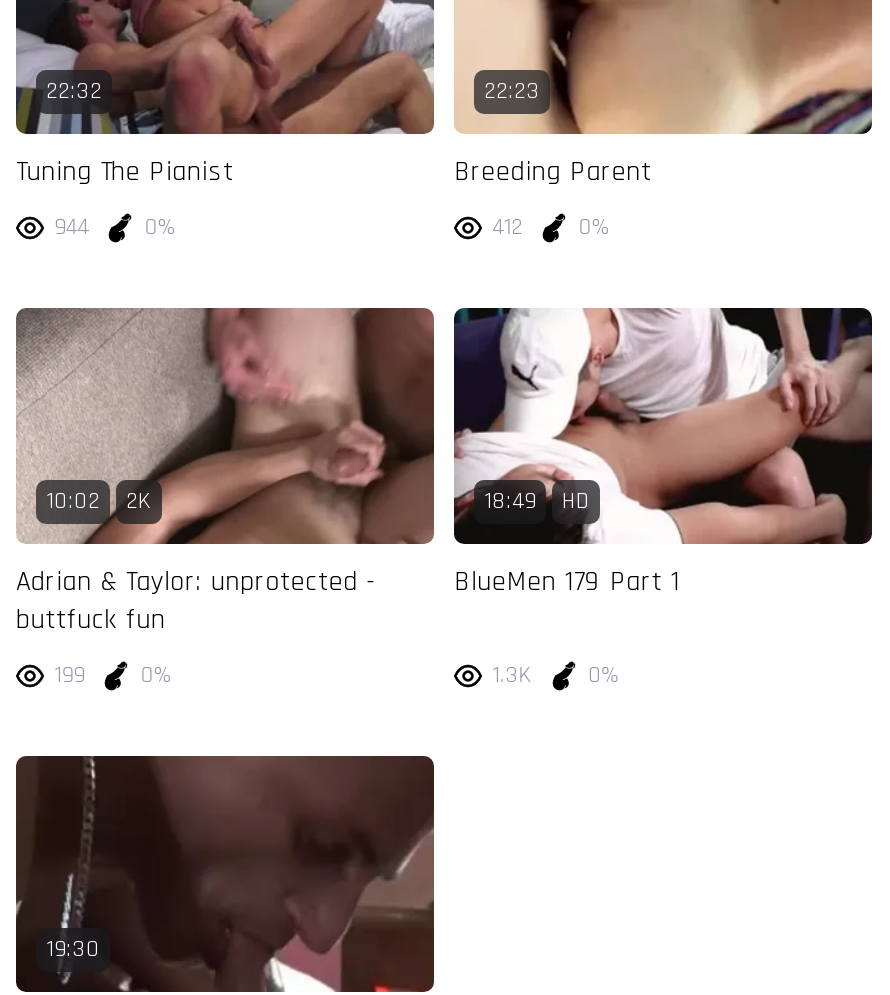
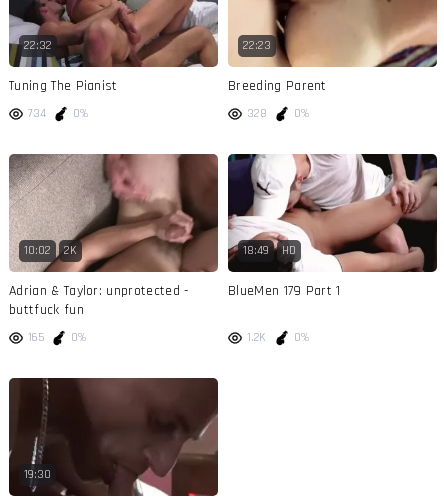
[54,212,174,242] 944 0% -> [28,106,88,121] 734 0%
[492,212,608,242] 412 0% -> [247,106,309,121] 328 0%
[54,660,170,690] 199 0% -> [28,330,86,345] 165 0%
[492,660,617,690] 1.3K 0% -> [247,330,309,345] 1.2K 0%

